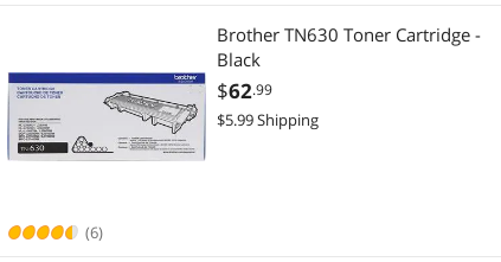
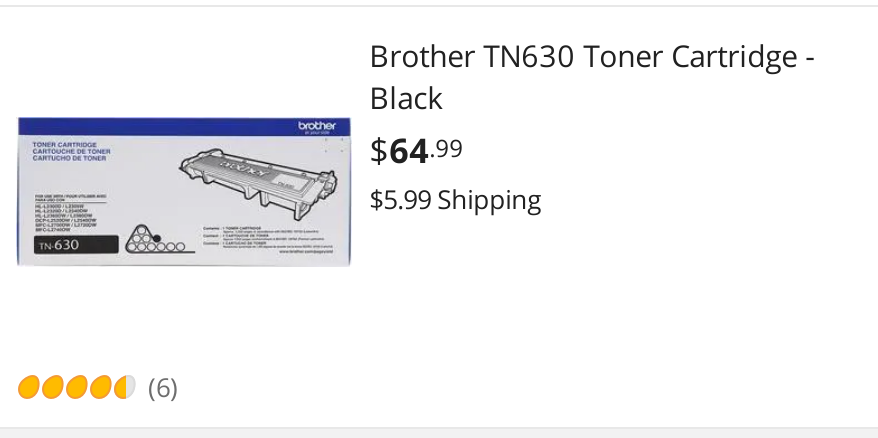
[216,77,272,105] $62.99 -> [369,127,463,173] $64.99

